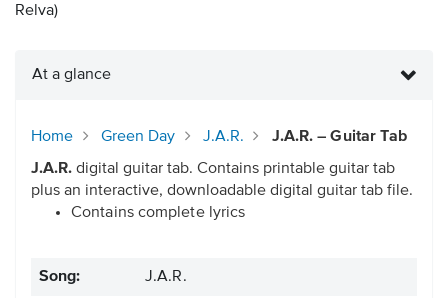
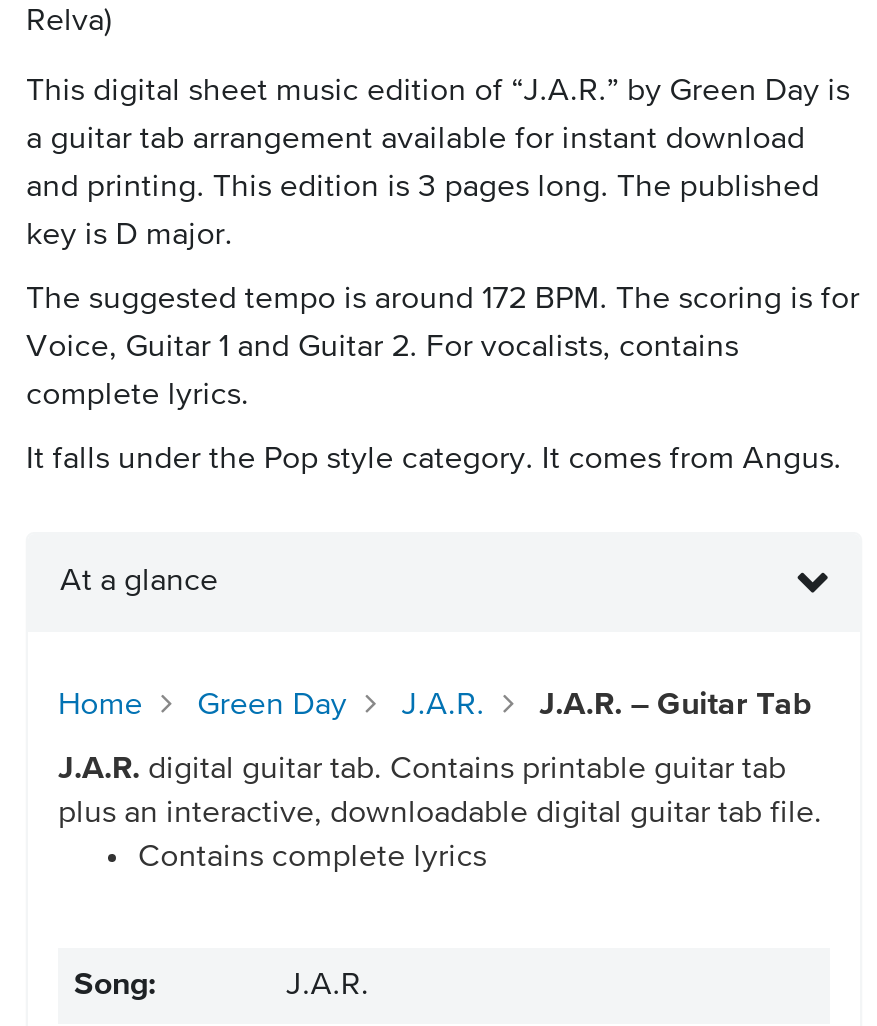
none -> [26,77,859,477] This digital sheet music edition of “J.A.R.” by Green Day is | a guitar tab arrangement available for instant download | and printing. This edition is 3 pages long. The published | key is D major. | The suggested tempo is around 172 BPM. The scoring is for | Voice, Guitar 1 and Guitar 2. For vocalists, contains | complete lyrics. | It falls under the Pop style category. It comes from Angus.

